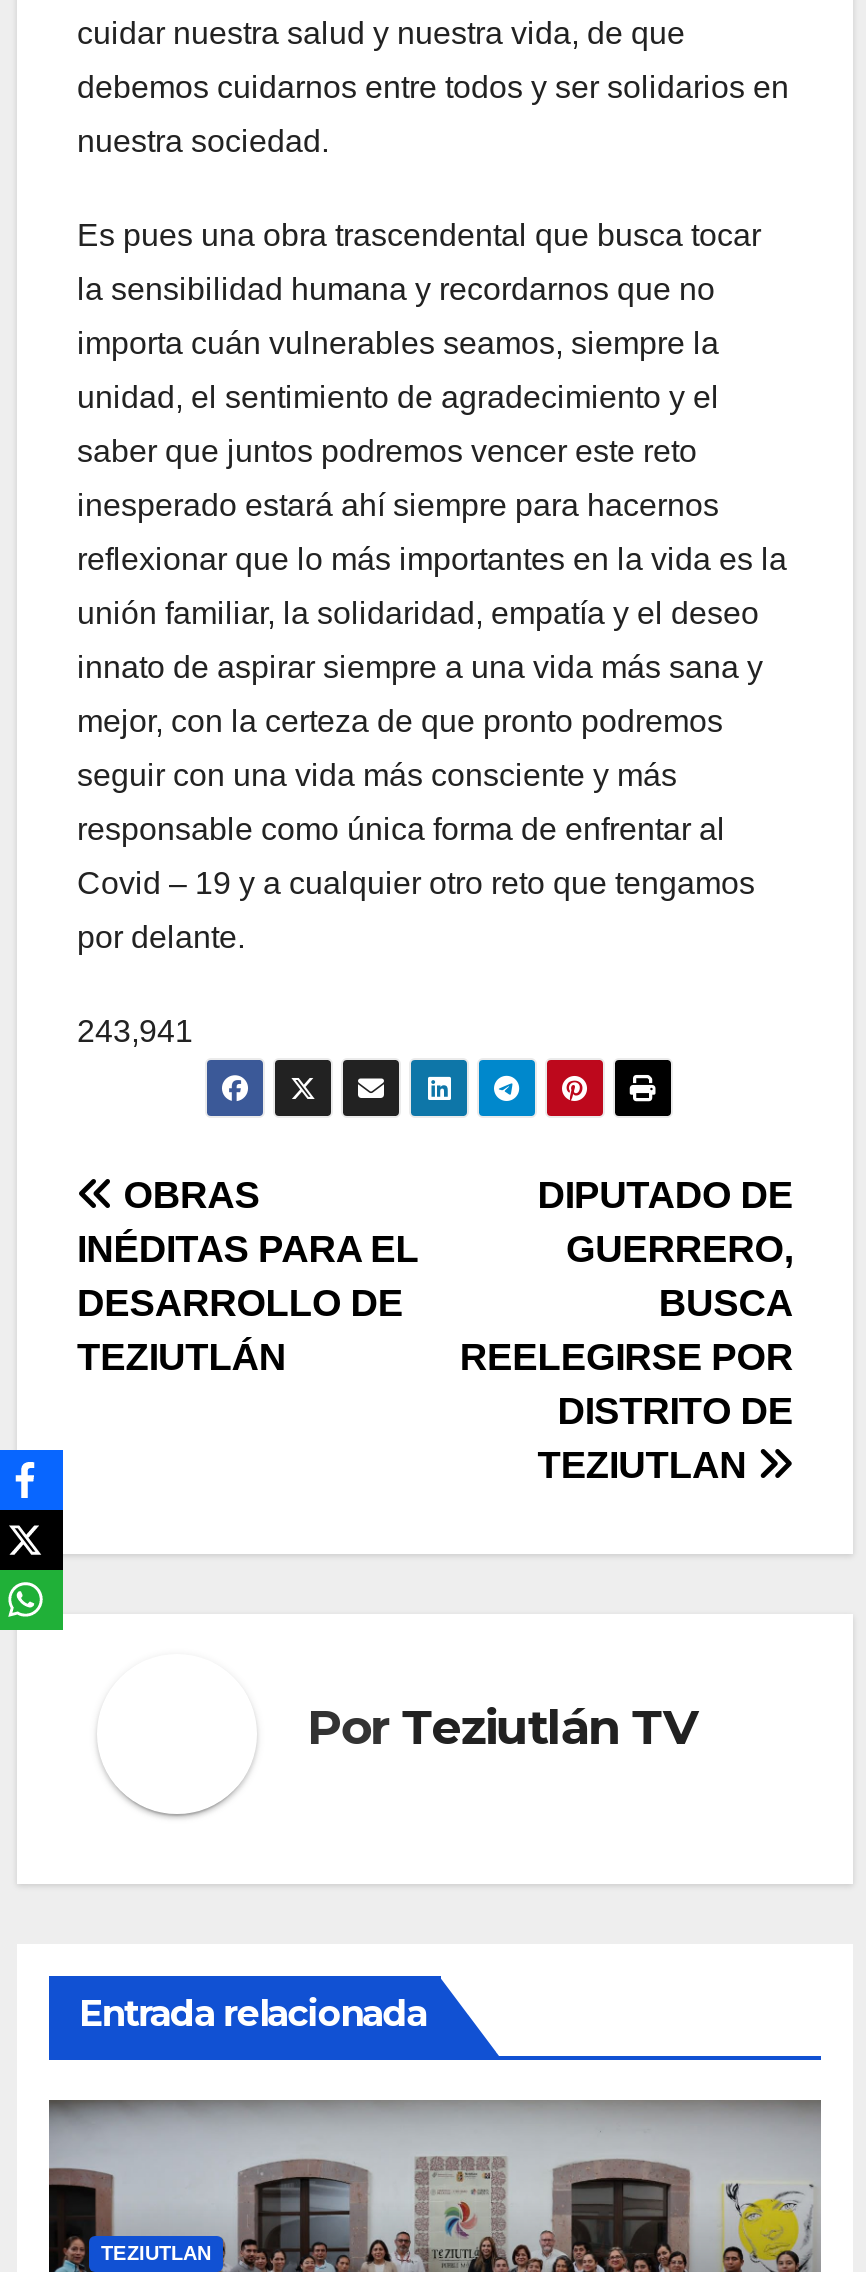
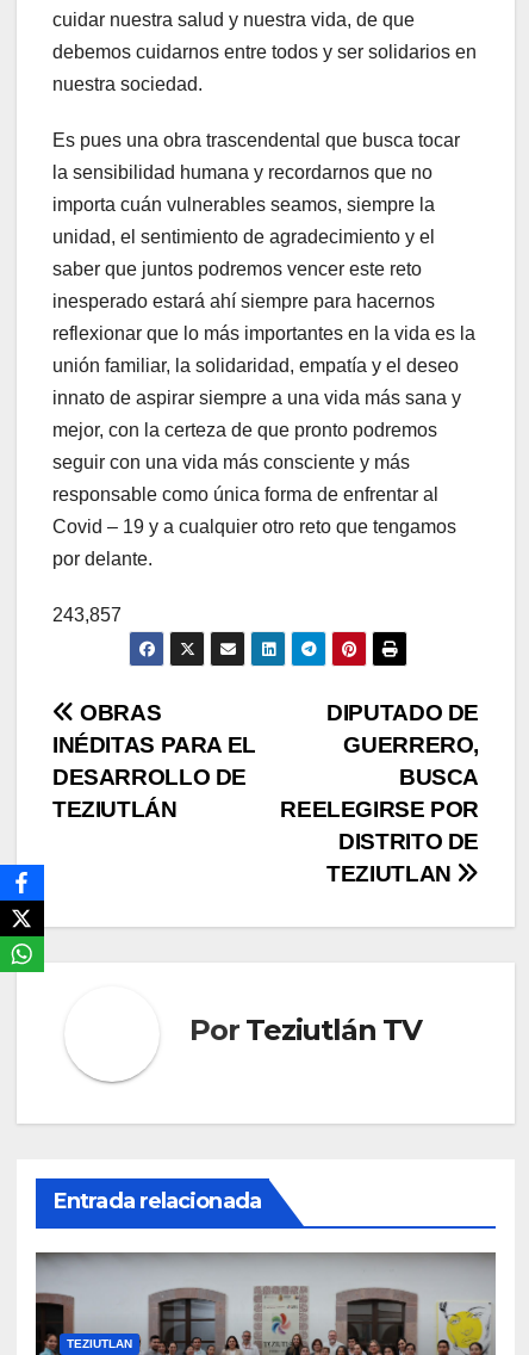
[77,1014,193,1048] 243,941 -> [52,605,122,625] 243,857

